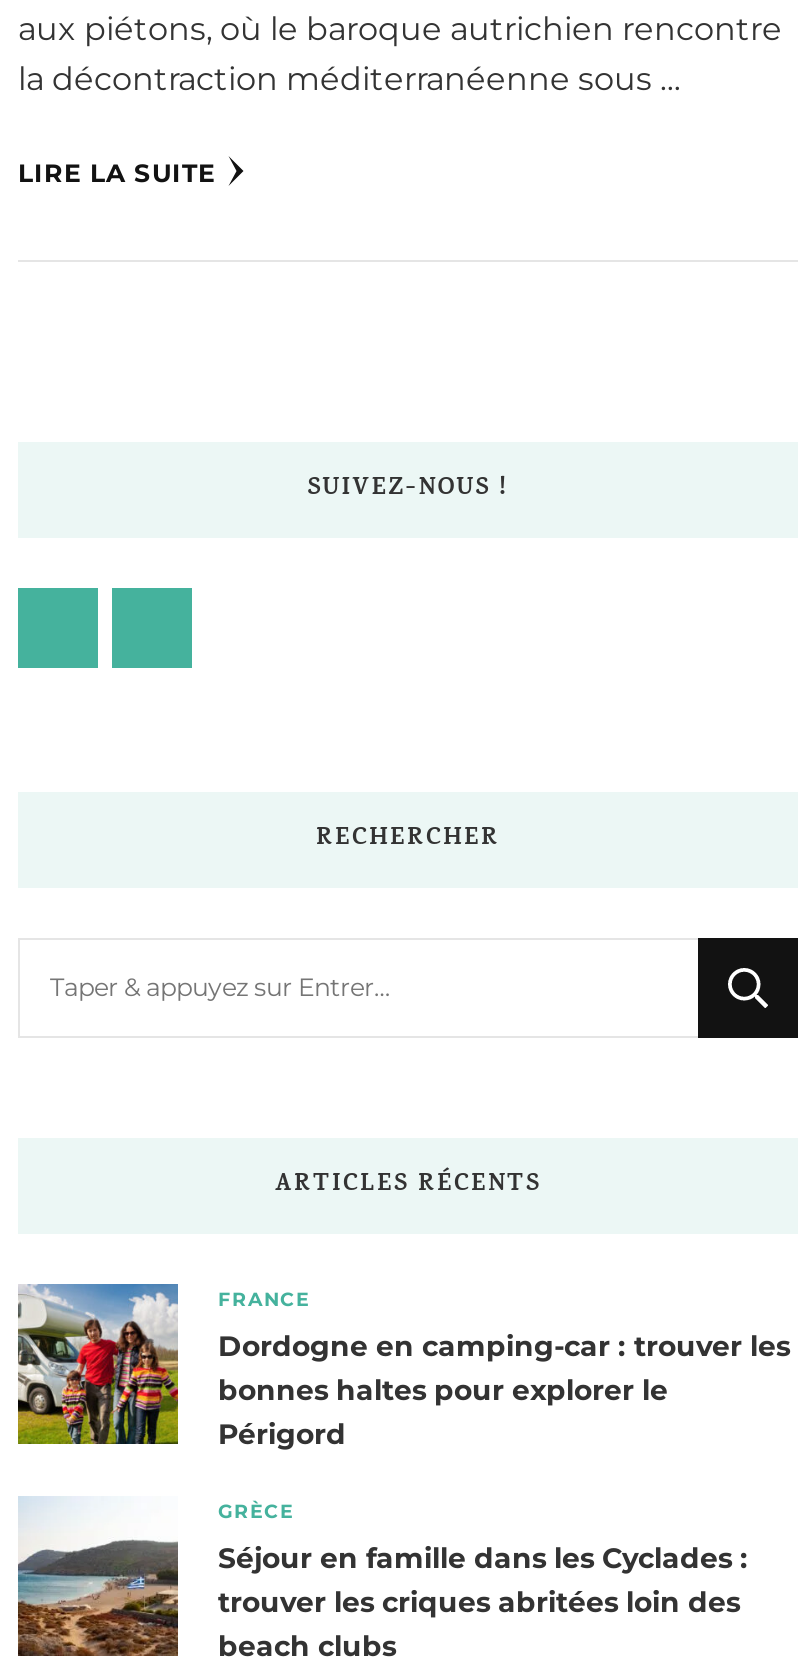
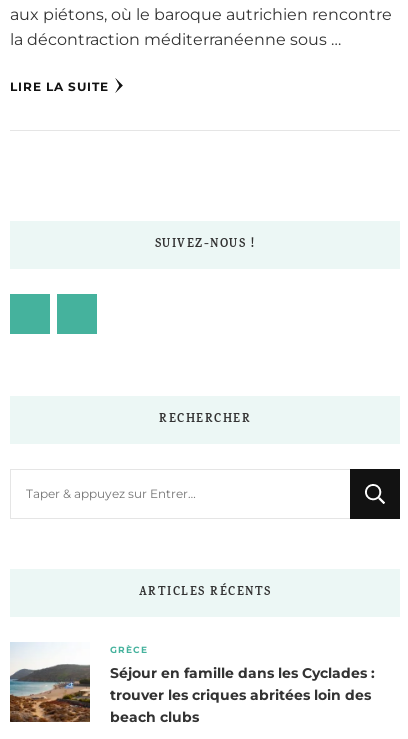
[16,1282,790,1451] [image] | FRANCE | Dordogne en camping-car : trouver les | bonnes haltes pour explorer le | Périgord -> none

